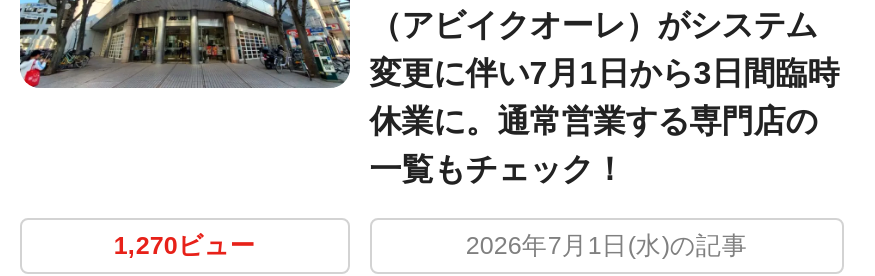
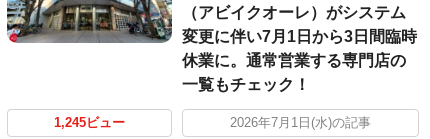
[114,231,256,259] 1,270ビュー -> [54,116,125,130] 1,245ビュー

